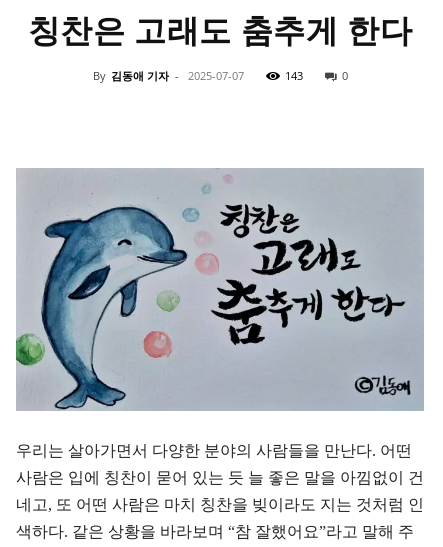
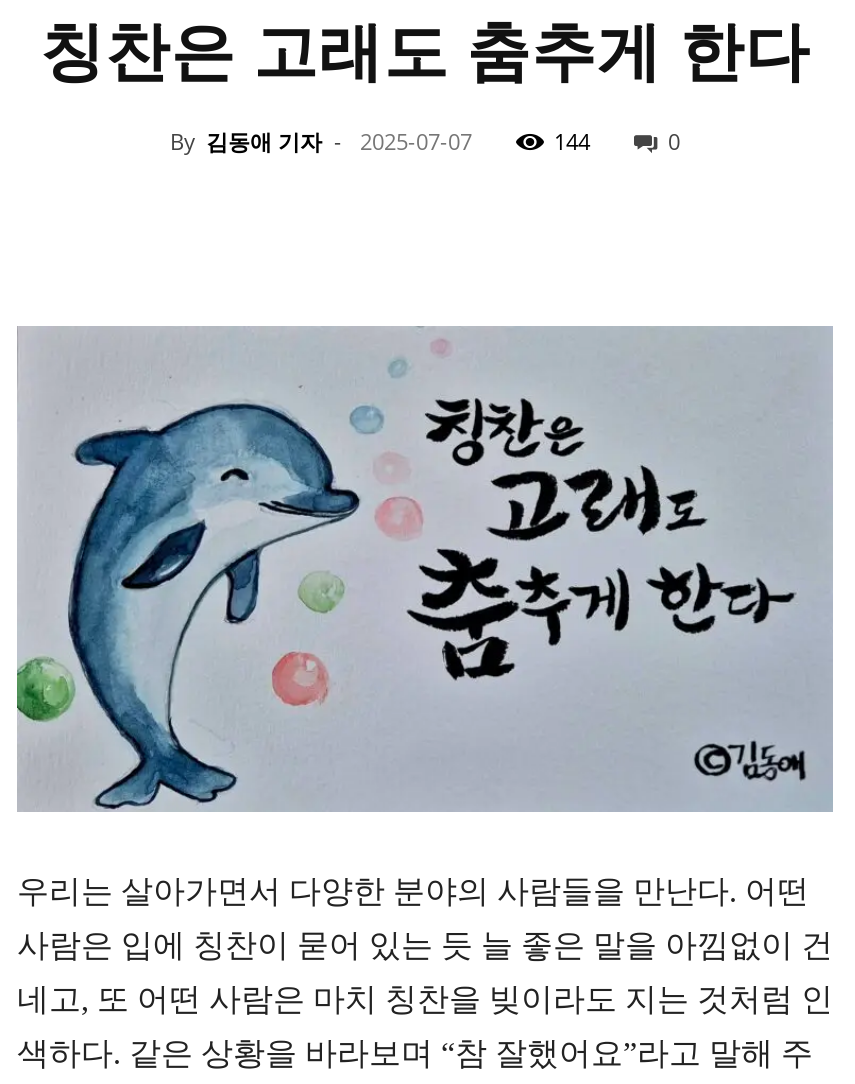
[284,68,302,83] 143 -> [554,126,590,156] 144

